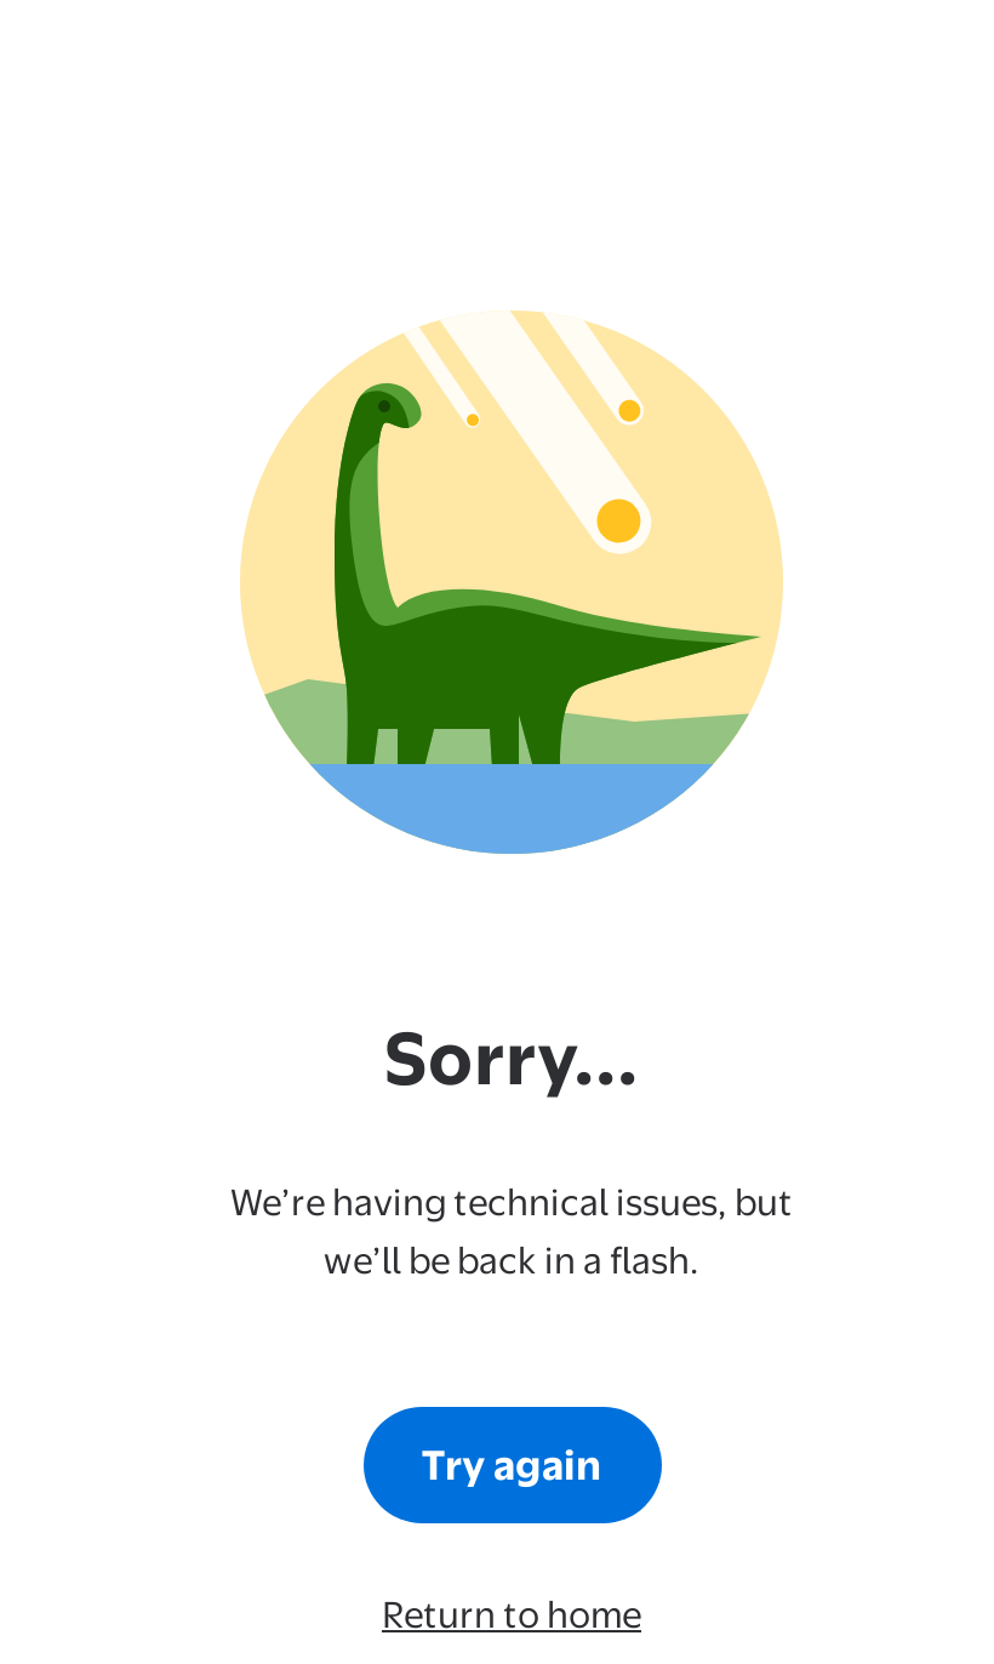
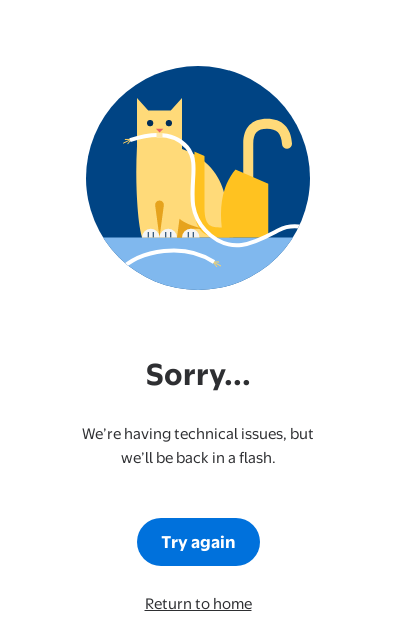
[240,310,783,798] [image] -> [85,65,311,268] [image]

